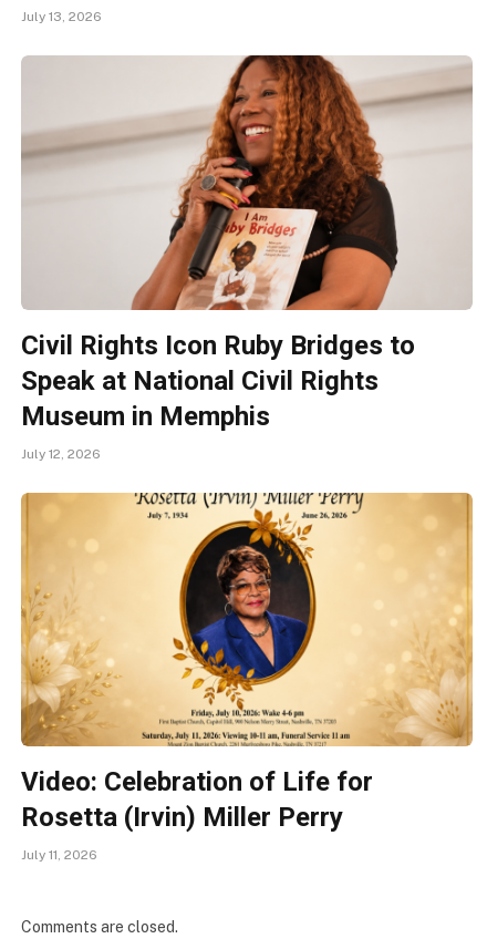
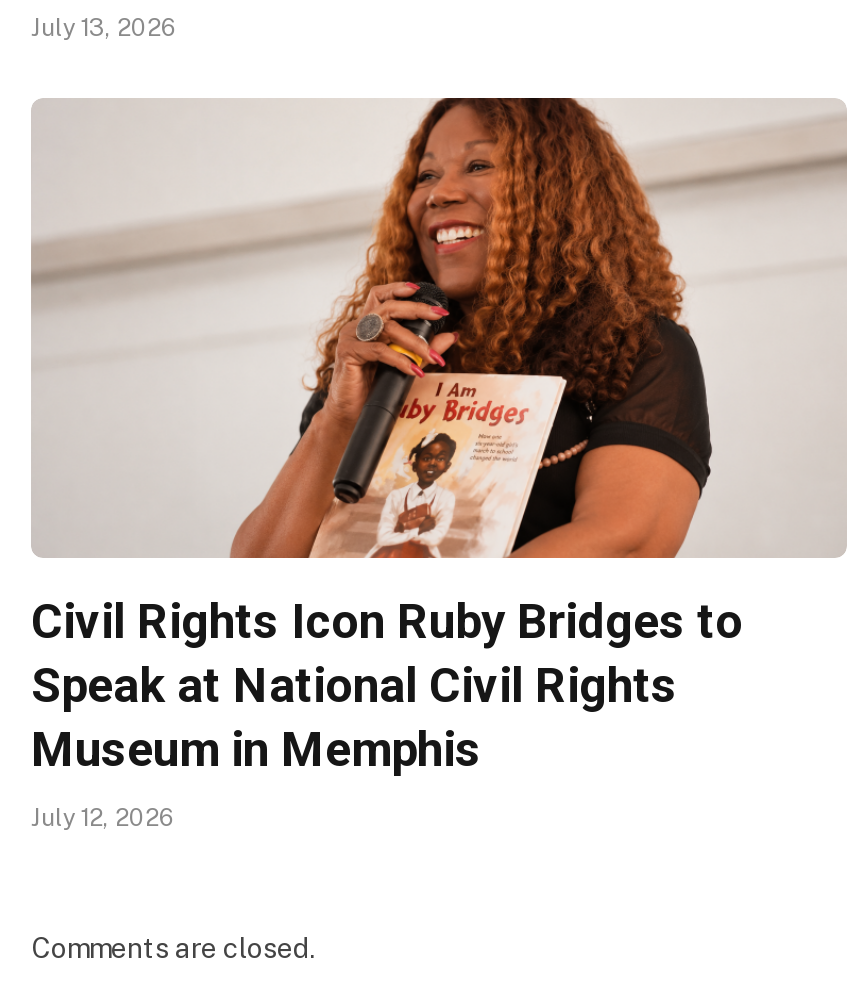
[20,492,474,863] [image] | Video: Celebration of Life for | Rosetta (Irvin) Miller Perry | July 11, 2026 -> none

